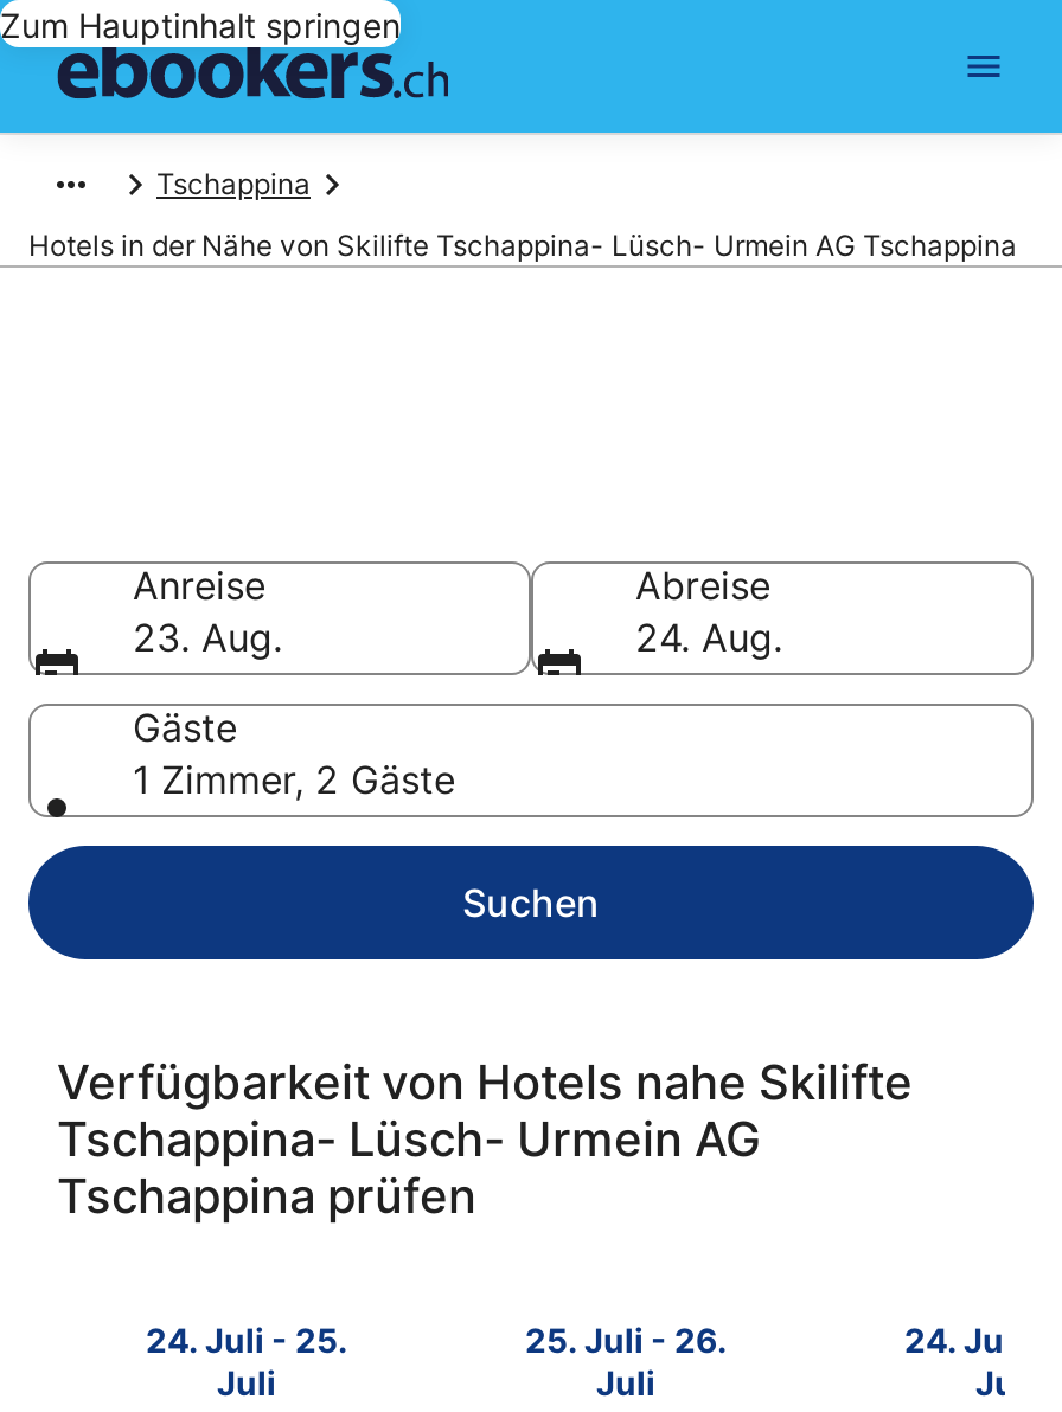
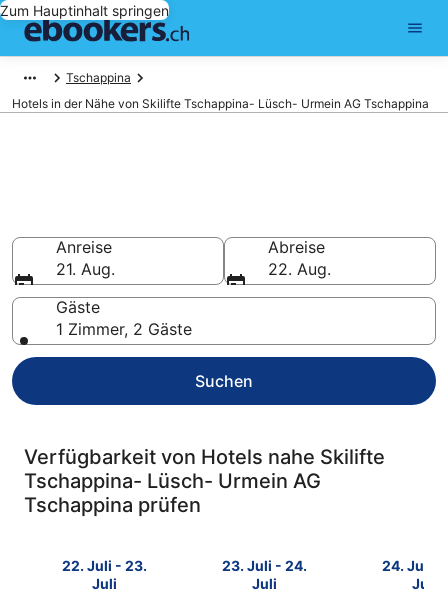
[133,614,282,661] 23. Aug. -> [56,259,115,279] 21. Aug.
[635,614,782,661] 24. Aug. -> [268,259,331,279] 22. Aug.
[146,1320,347,1360] 24. Juli - 25. -> [61,557,146,574] 22. Juli - 23.
[525,1320,727,1360] 25. Juli - 26. -> [221,557,306,574] 23. Juli - 24.

